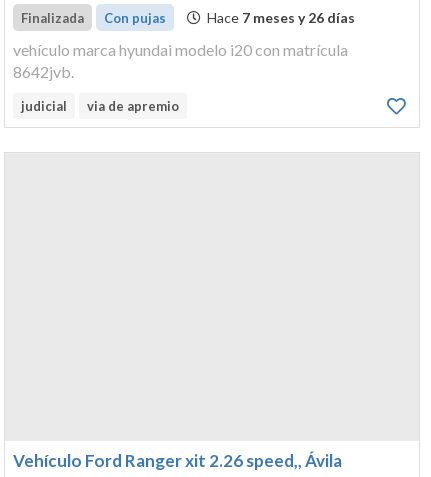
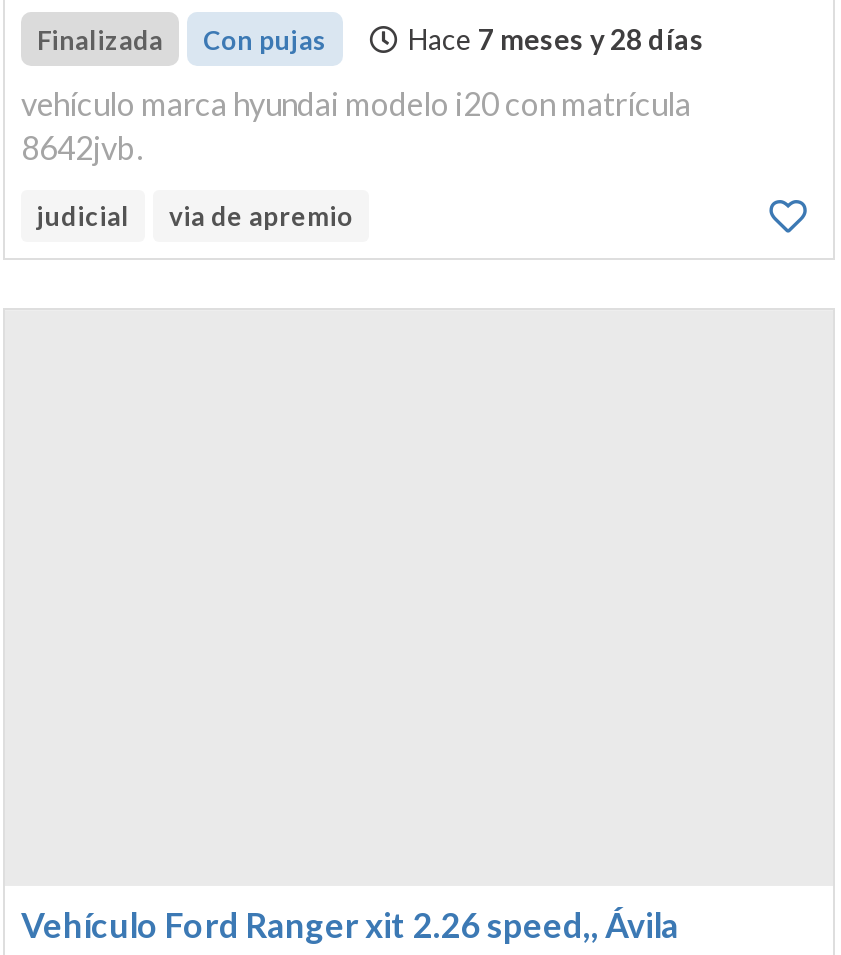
[206,9,354,26] Hace 7 meses y 26 días -> [408,21,704,55] Hace 7 meses y 28 días

